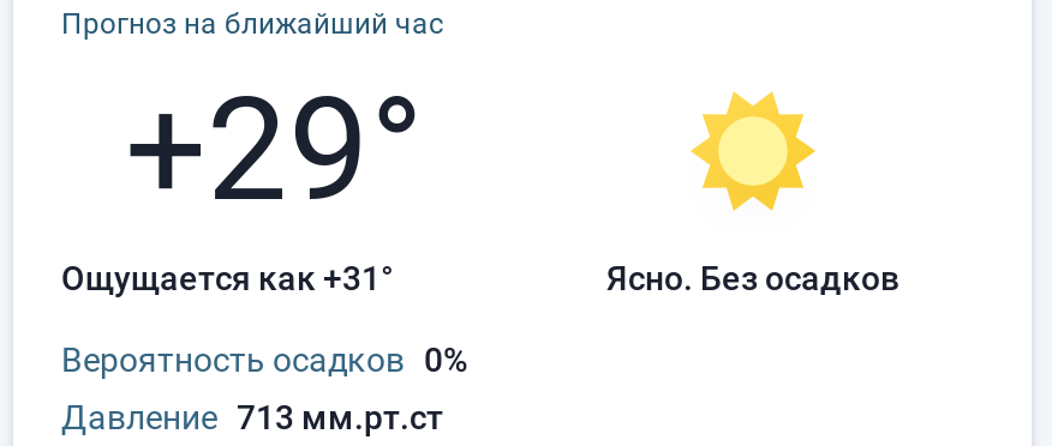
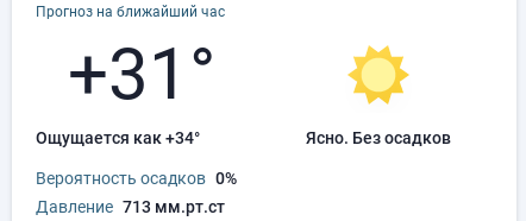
[125,65,423,235] +29° -> [67,32,215,116] +31°
[61,259,393,297] Ощущается как +31° -> [36,128,200,147] Ощущается как +34°

